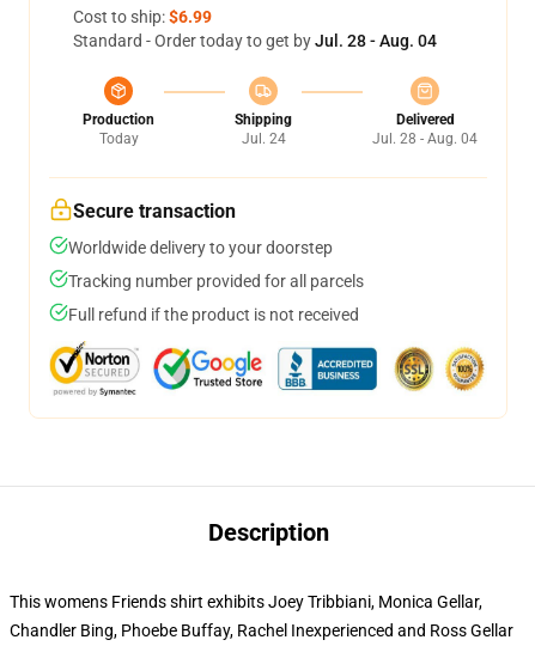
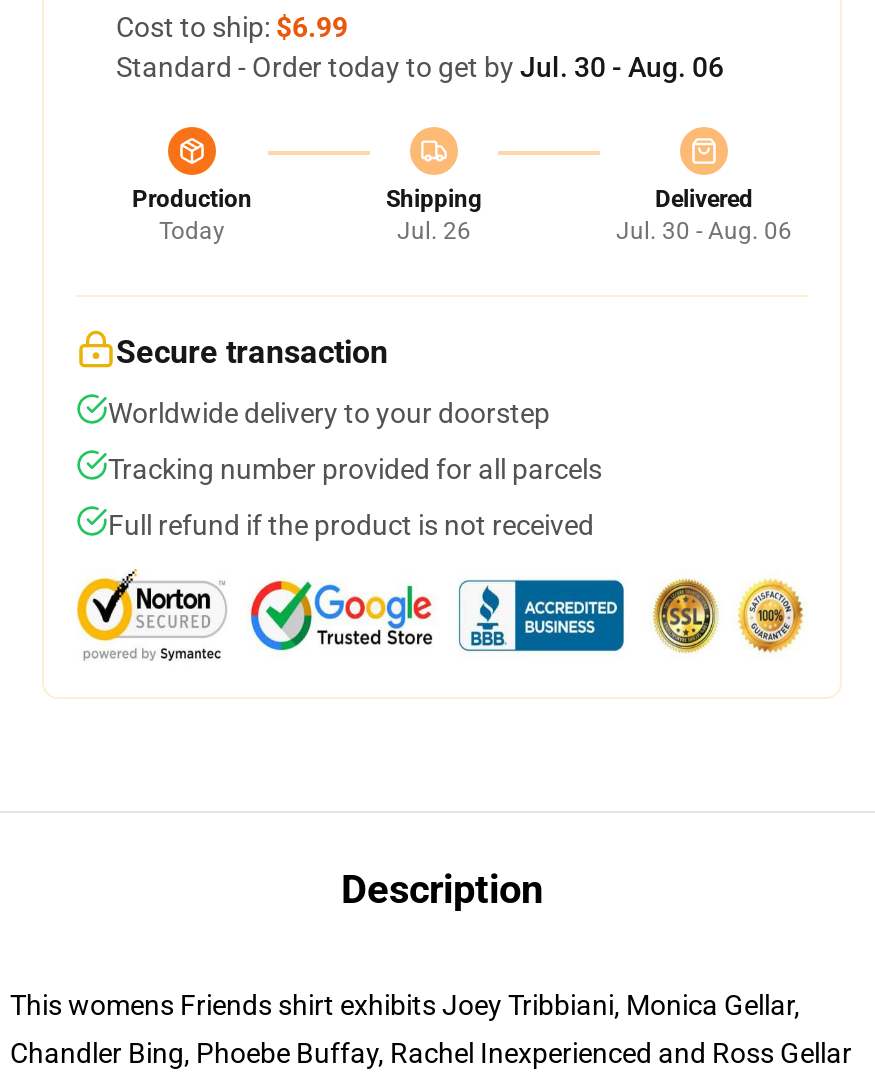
[73,31,437,50] Standard - Order today to get by Jul. 28 - Aug. 04 -> [116,51,724,83] Standard - Order today to get by Jul. 30 - Aug. 06
[241,130,285,147] Jul. 24 -> [397,217,471,245] Jul. 26
[372,130,478,147] Jul. 28 - Aug. 04 -> [616,217,792,245] Jul. 30 - Aug. 06

